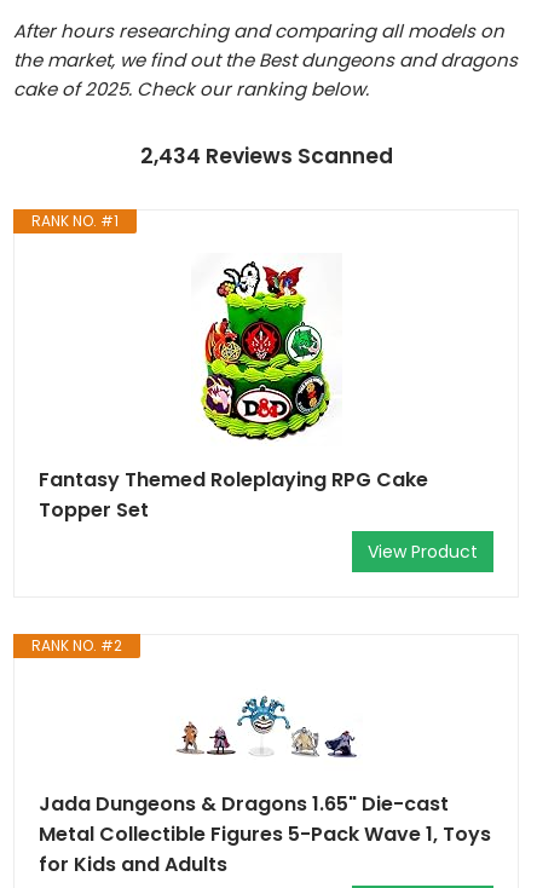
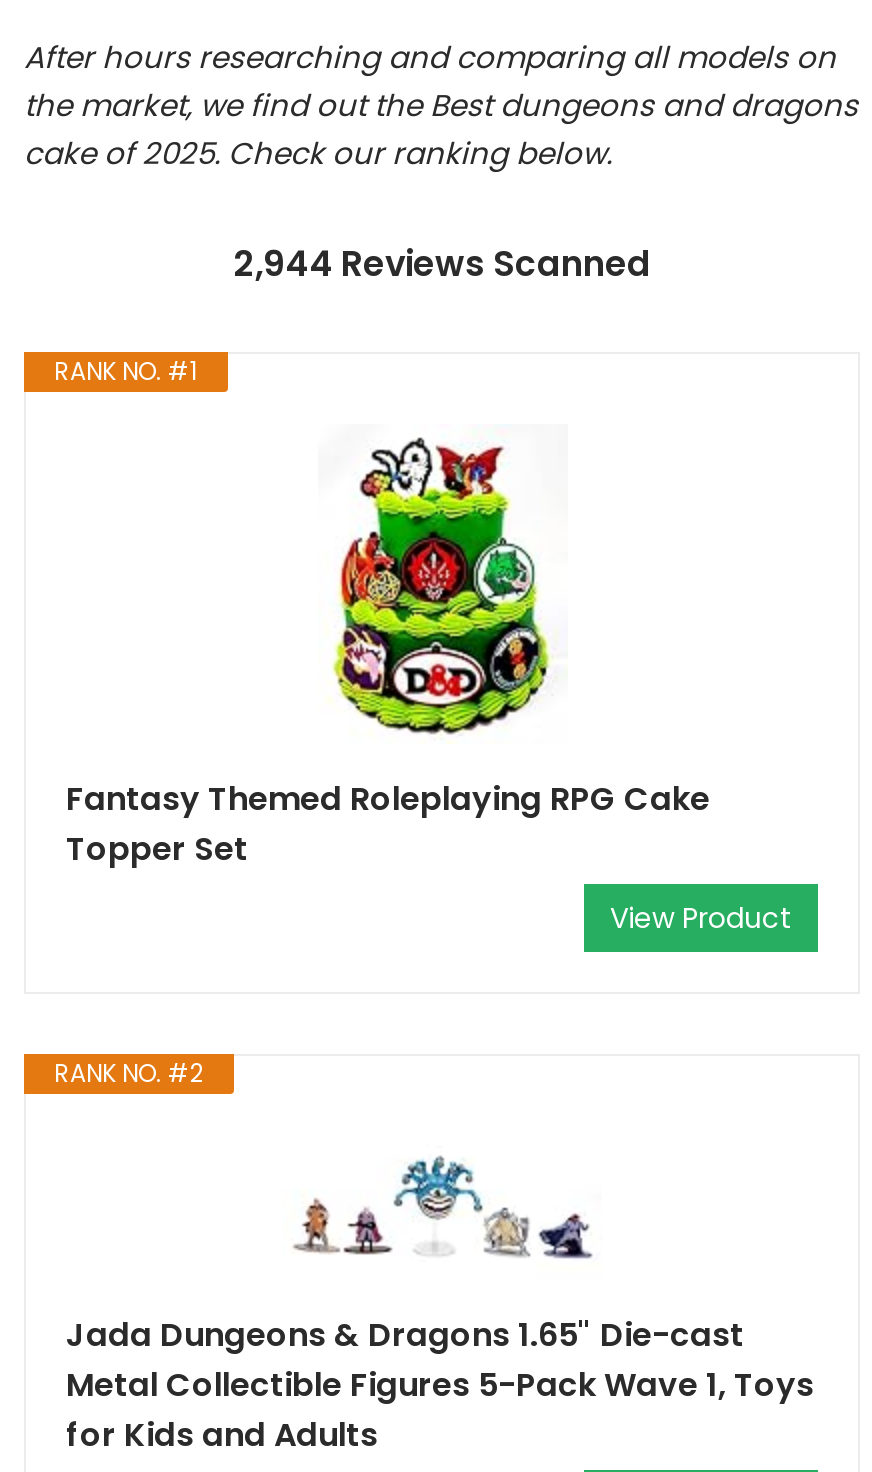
[140,142,392,171] 2,434 Reviews Scanned -> [233,240,651,288] 2,944 Reviews Scanned

